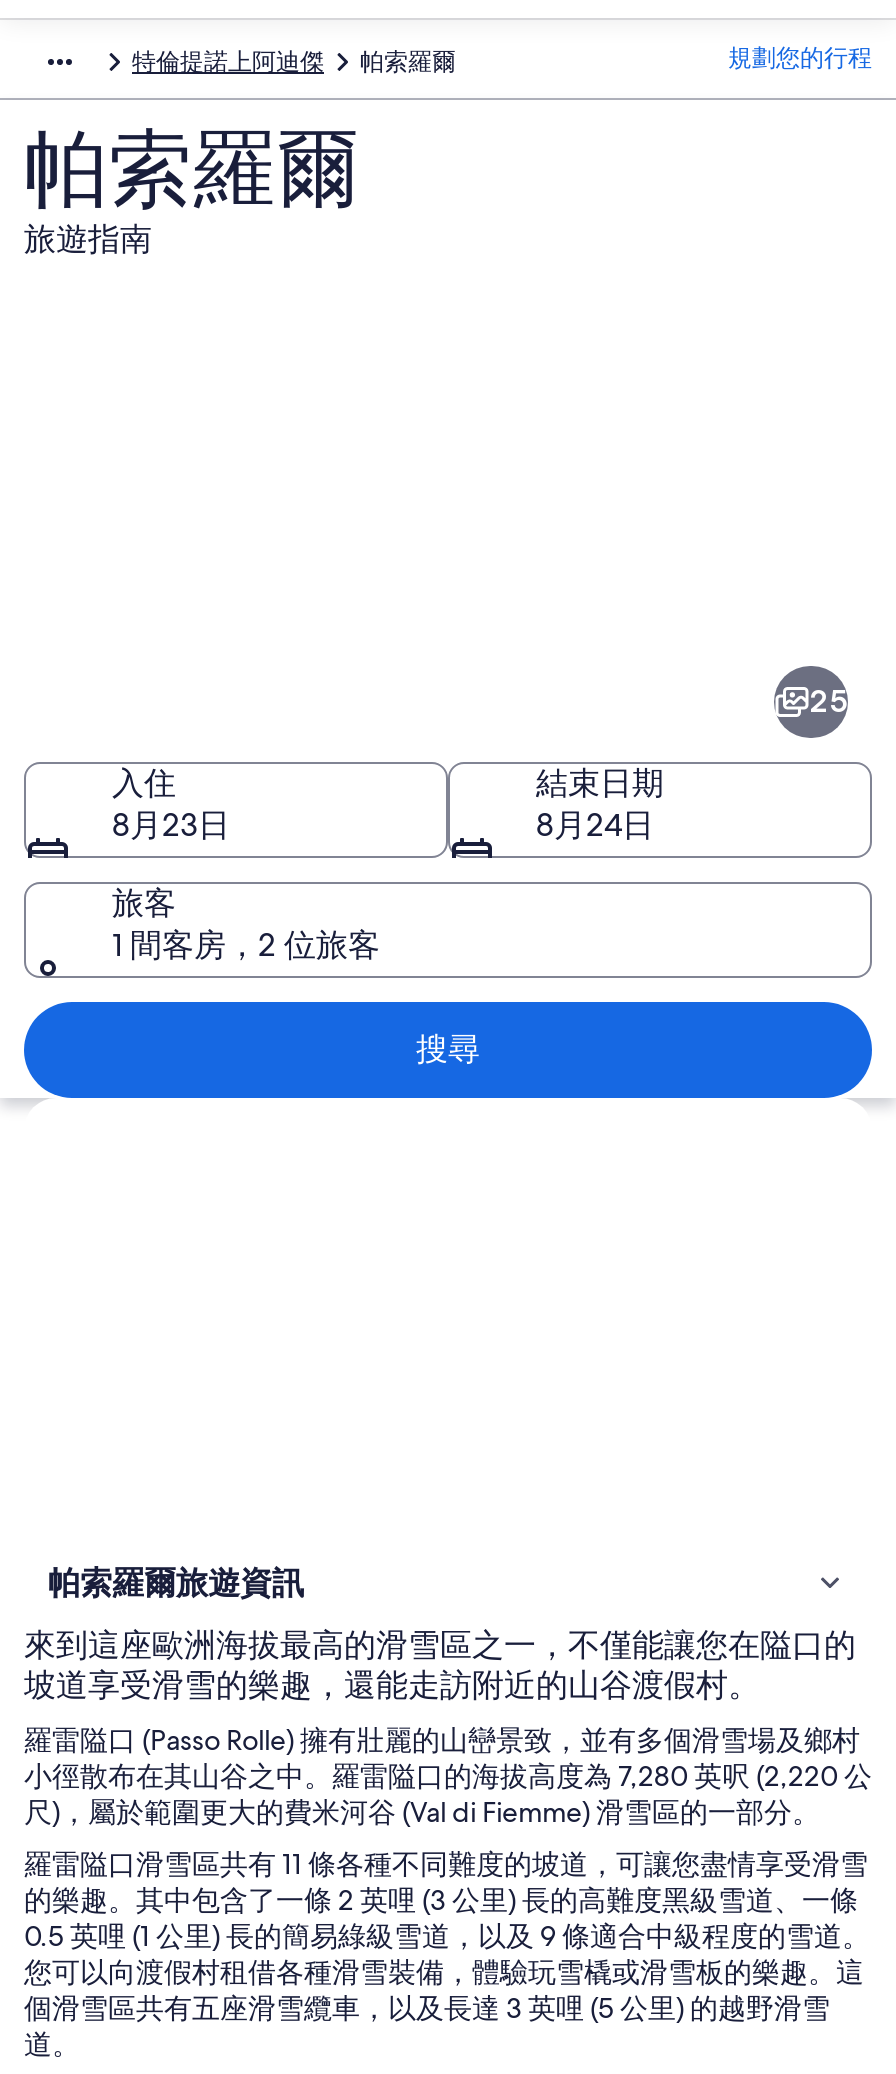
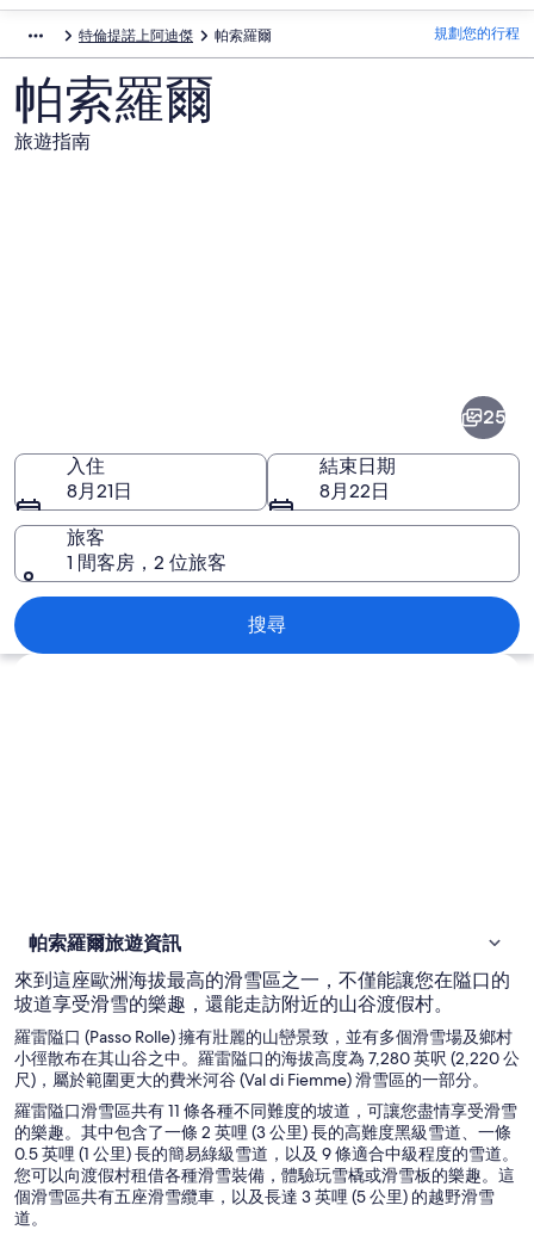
[112,803,230,845] 8月23日 -> [67,478,132,503] 8月21日
[536,803,654,845] 8月24日 -> [319,478,390,503] 8月22日

